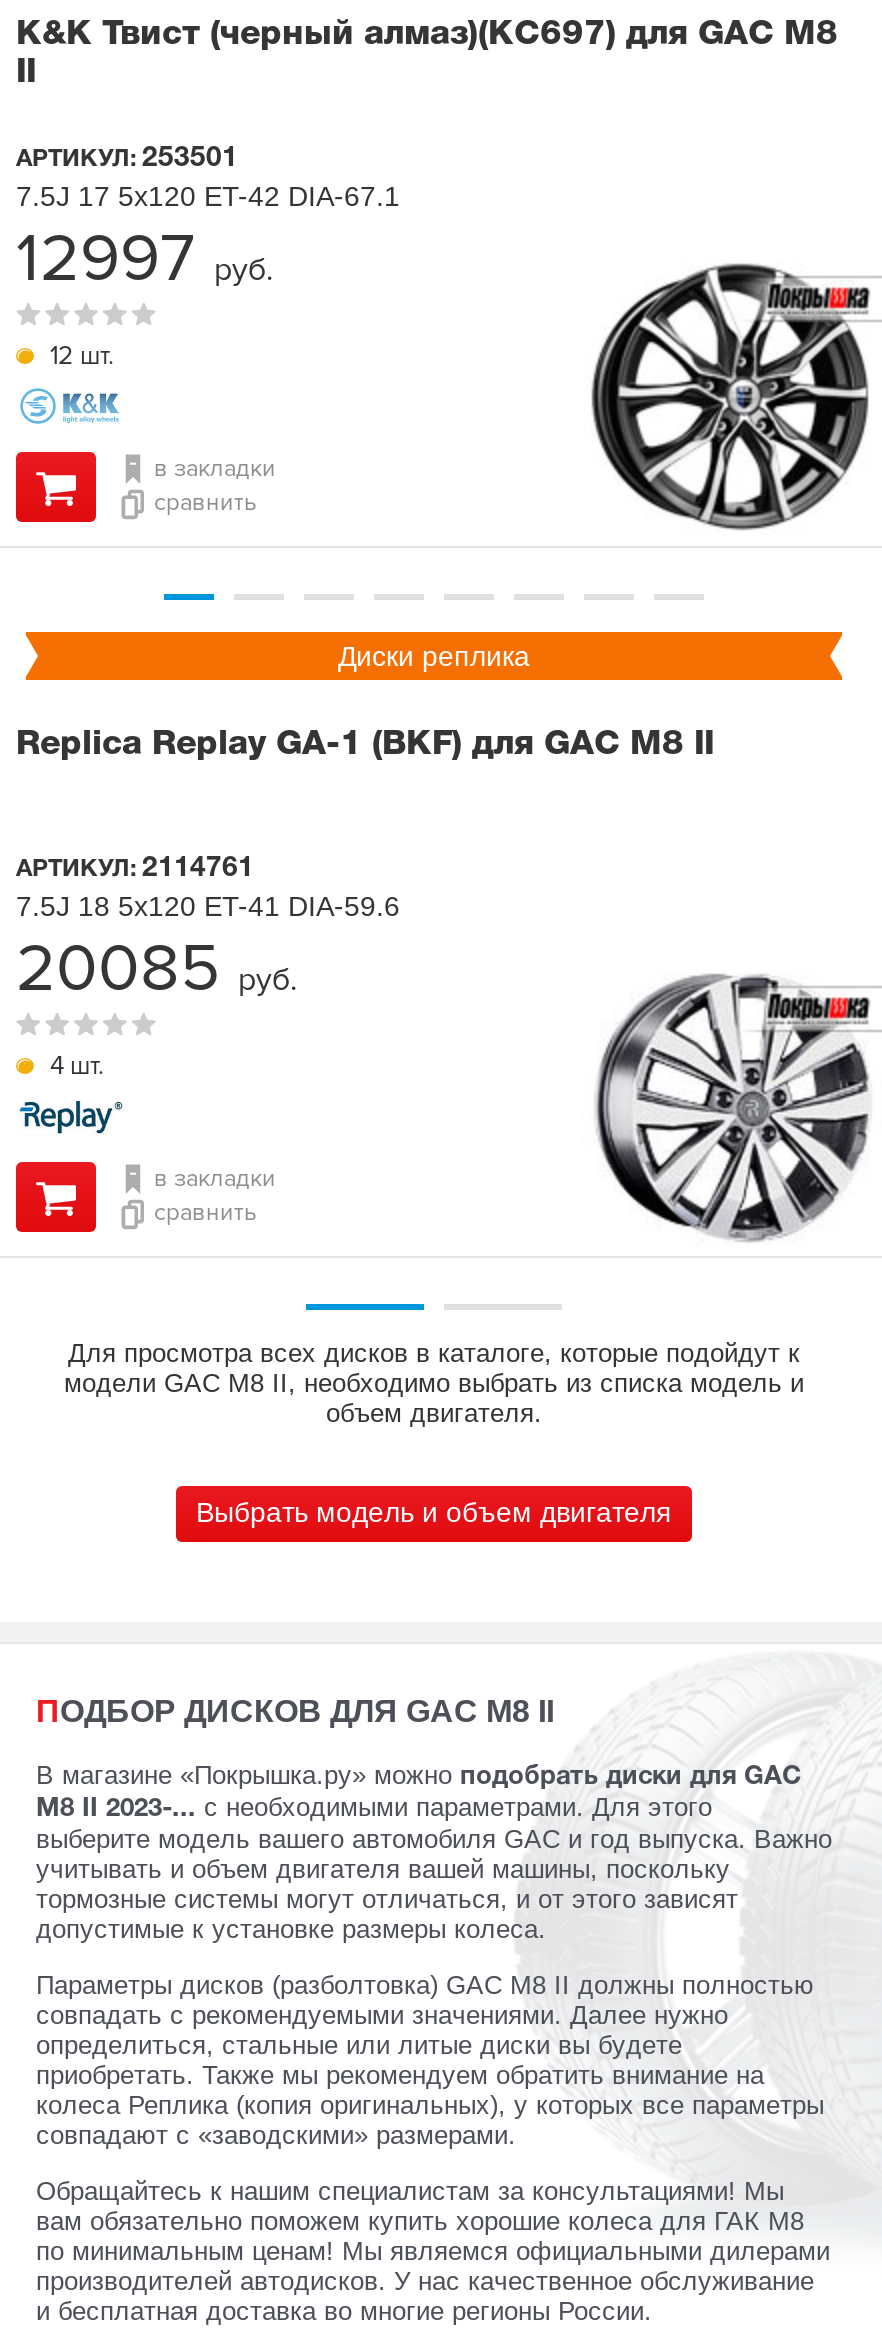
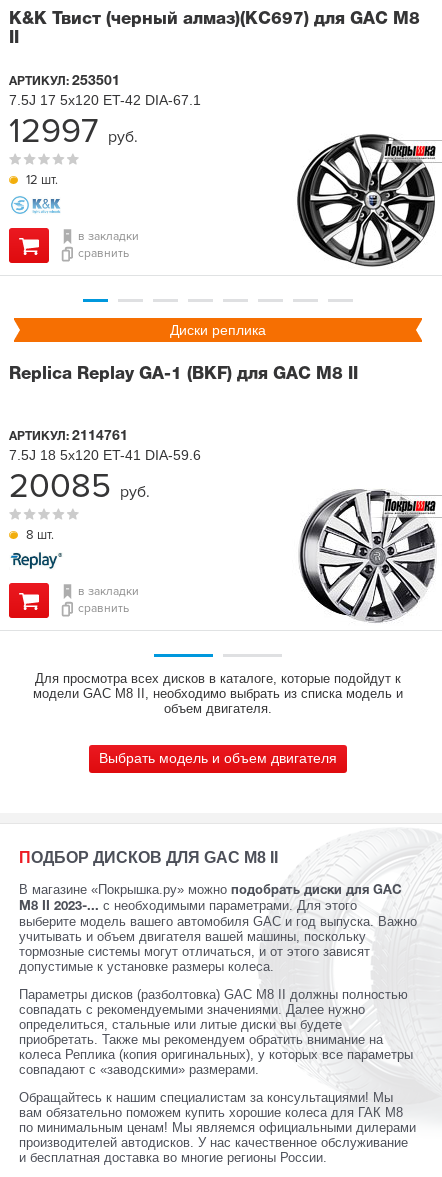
[44,1050,104,1082] 4 шт. -> [23,527,54,543] 8 шт.

